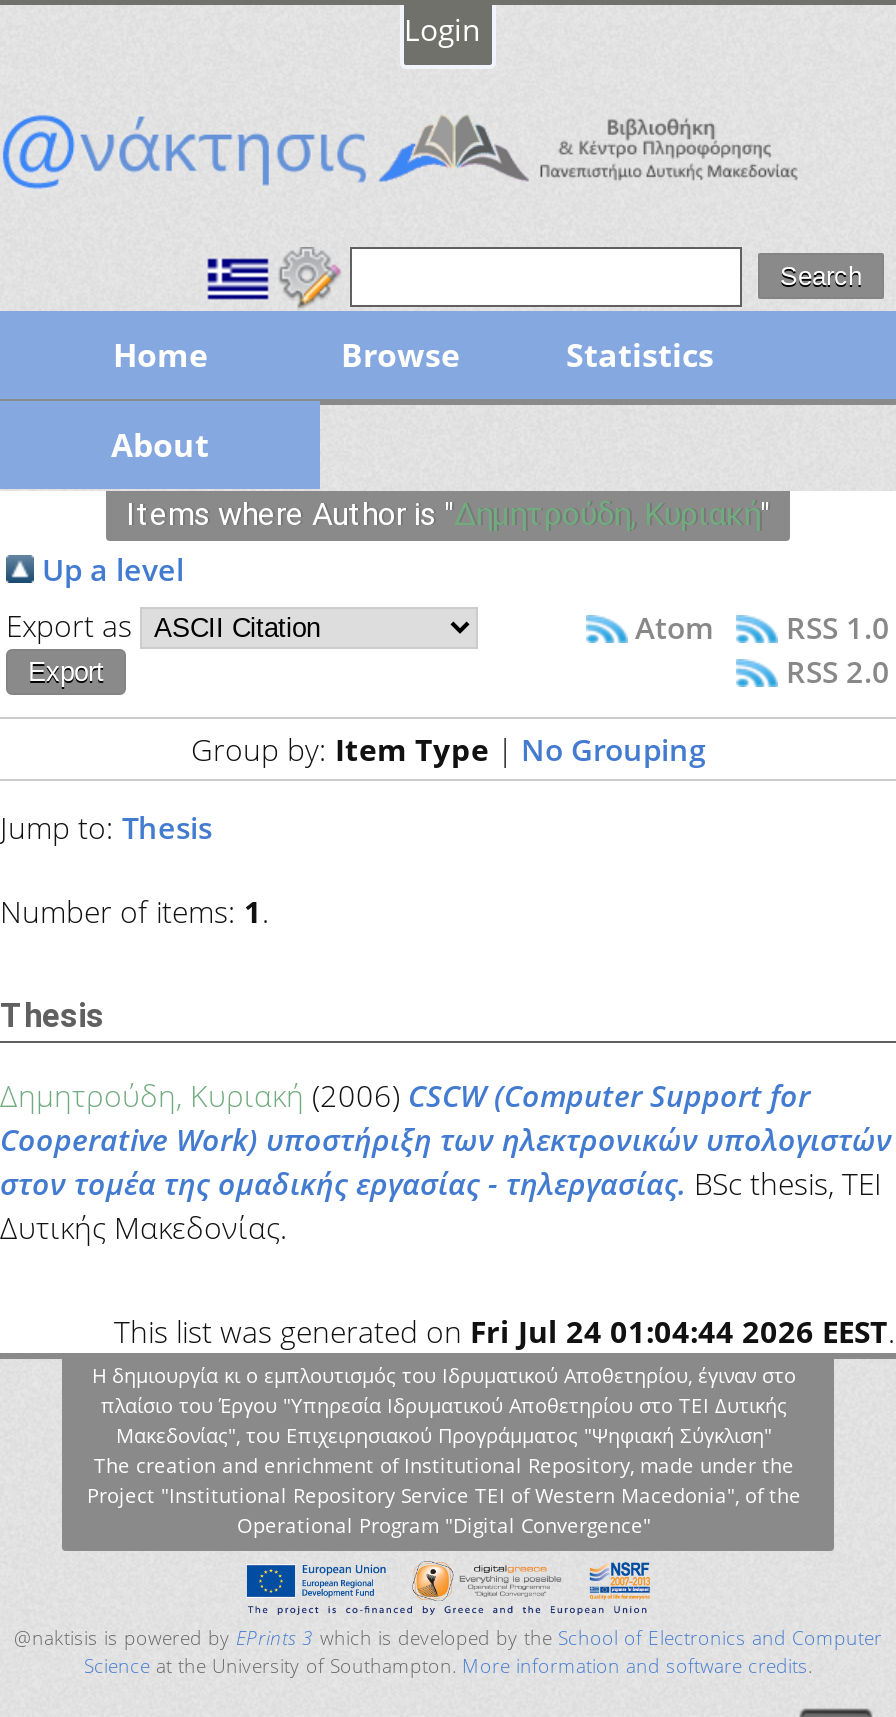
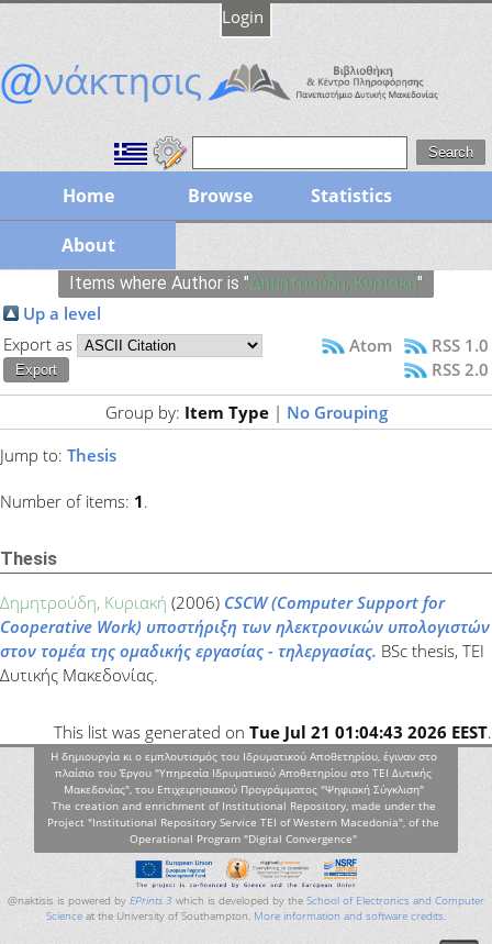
[114,1310,896,1350] This list was generated on Fri Jul 24 01:04:44 2026 EEST. -> [54,720,492,742] This list was generated on Tue Jul 21 01:04:43 2026 EEST.

